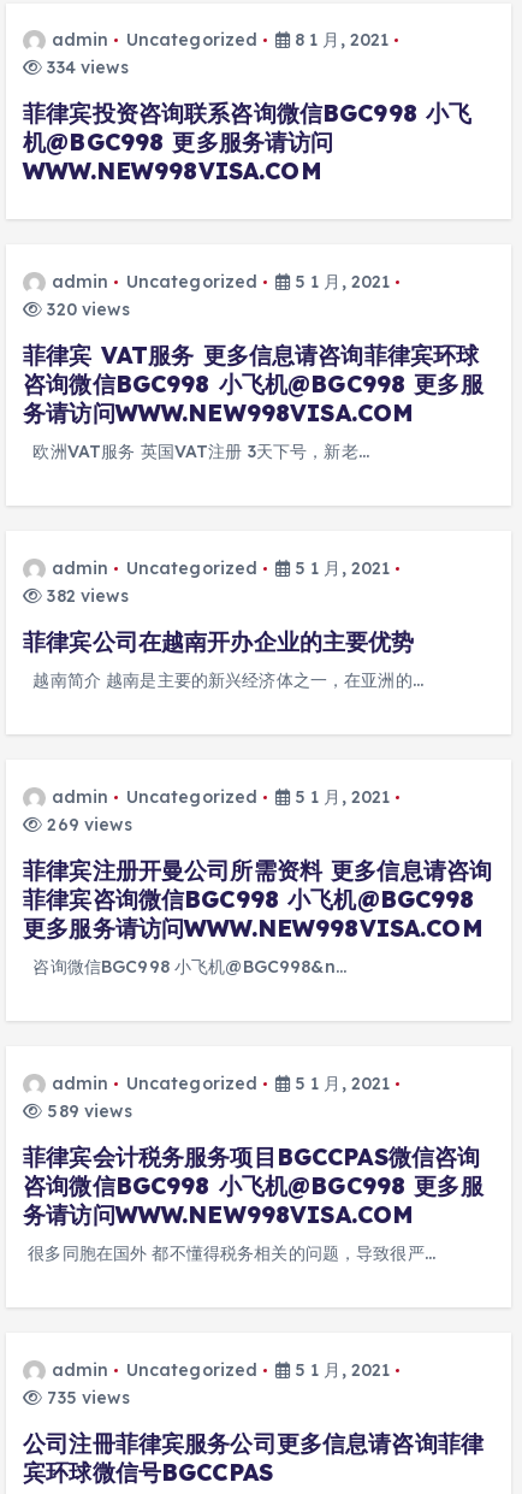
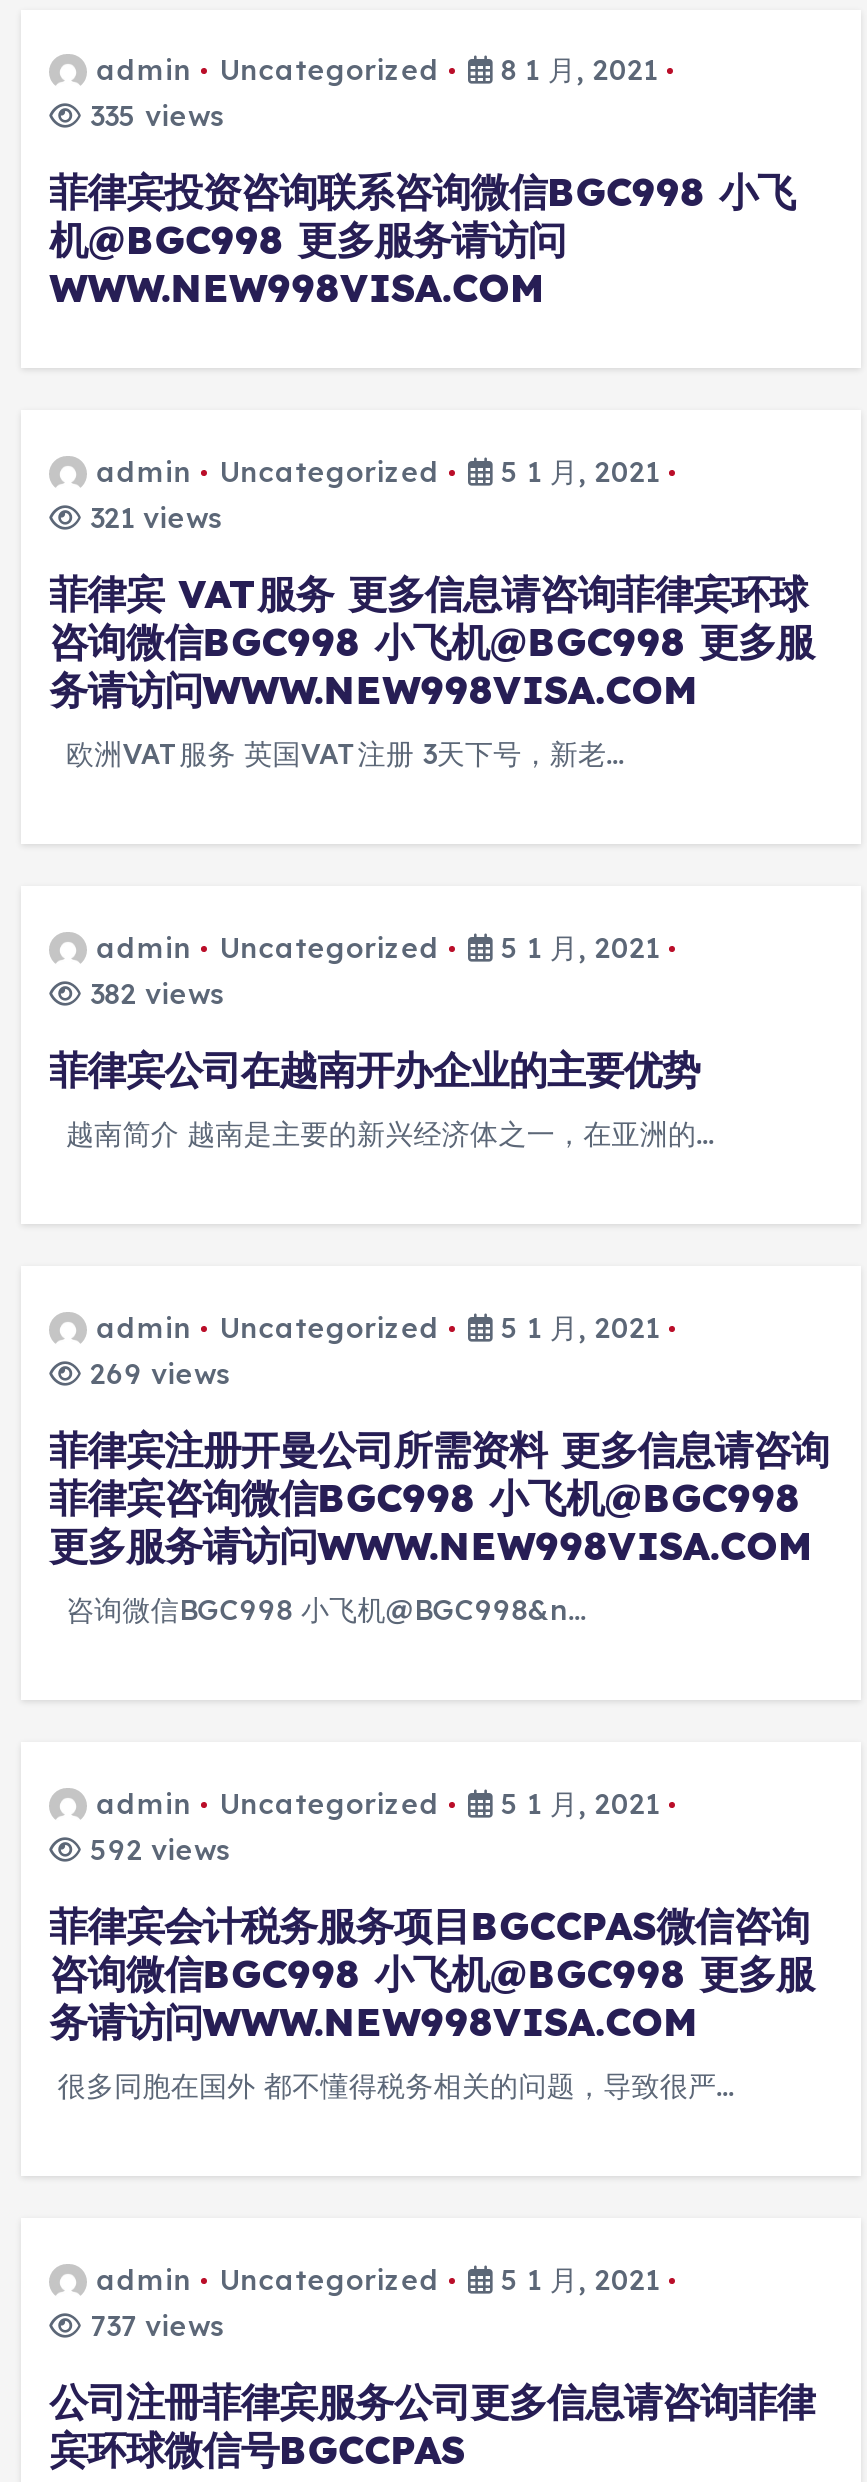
[42,56,128,78] 334 views -> [82,98,224,134] 335 views
[42,298,130,320] 320 views -> [82,500,222,536] 321 views
[42,1100,132,1122] 589 views -> [82,1832,230,1868] 592 views
[42,1387,130,1408] 735 views -> [82,2308,224,2344] 737 views

